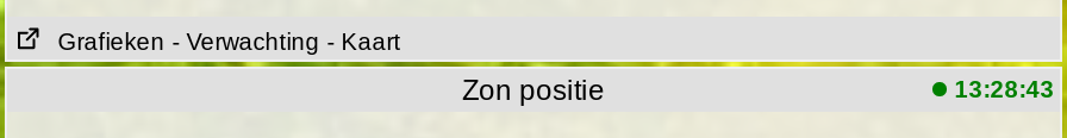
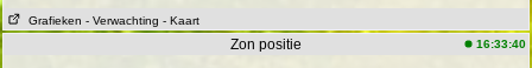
[947,76,1055,102] 13:28:43 -> [472,38,526,50] 16:33:40

